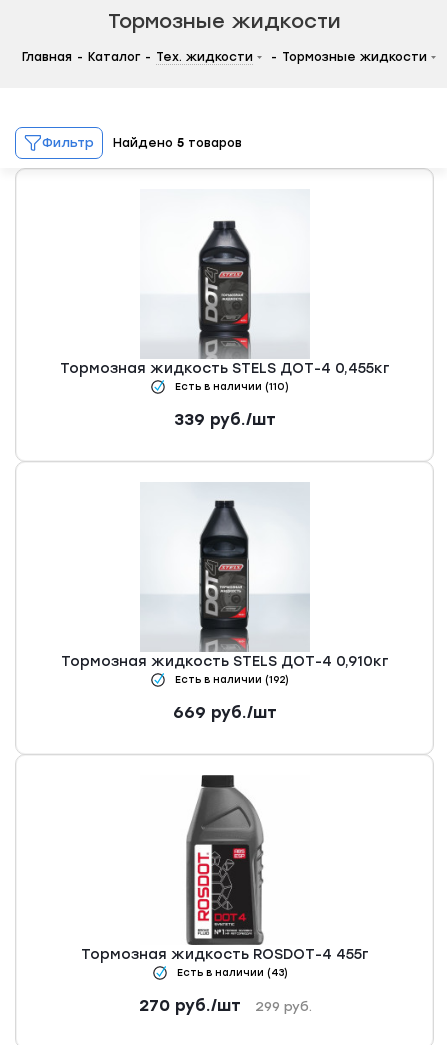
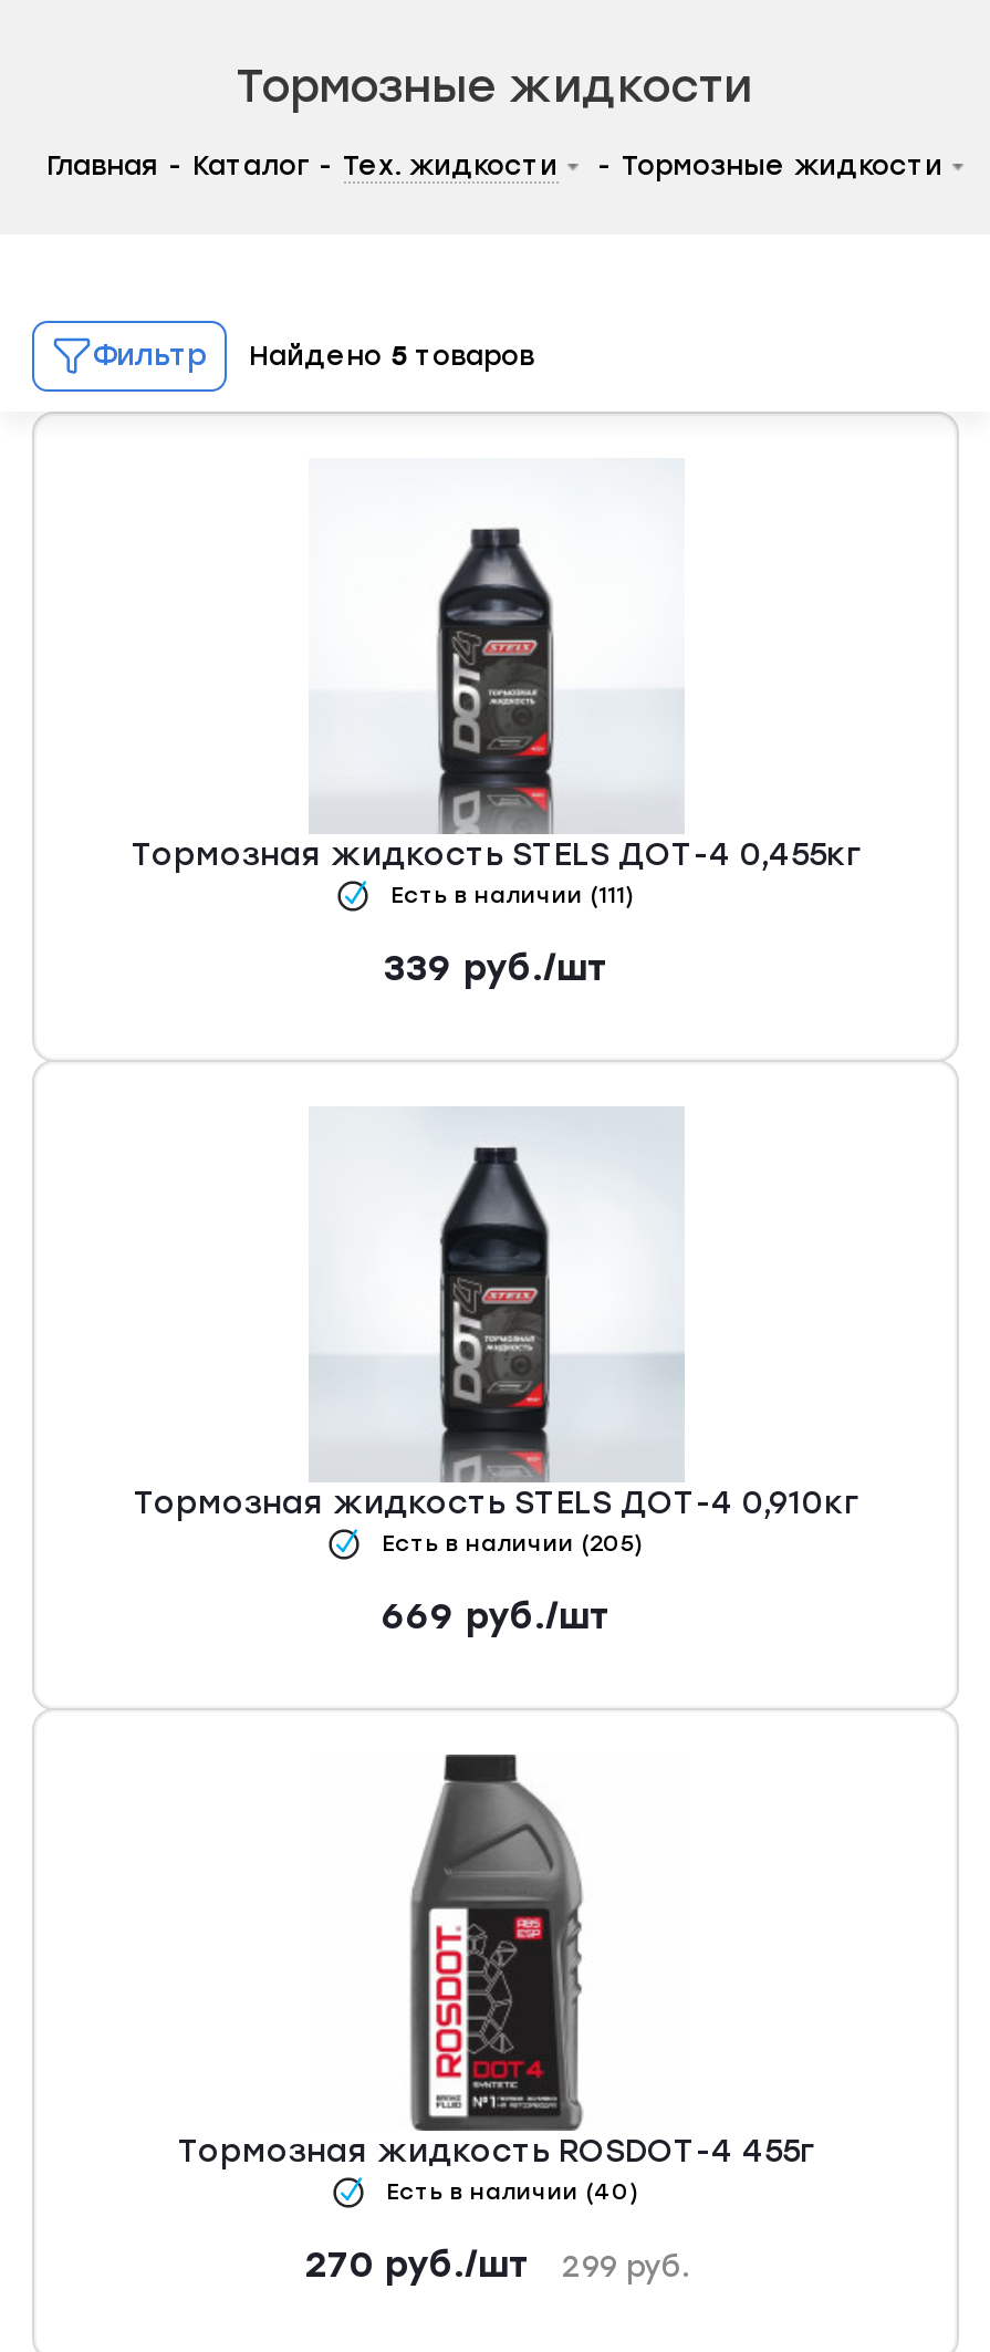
[175,380,289,393] Есть в наличии (110) -> [390,881,634,910] Есть в наличии (111)
[175,673,289,686] Есть в наличии (192) -> [382,1529,643,1558] Есть в наличии (205)
[176,966,287,979] Есть в наличии (43) -> [386,2177,638,2206] Есть в наличии (40)

